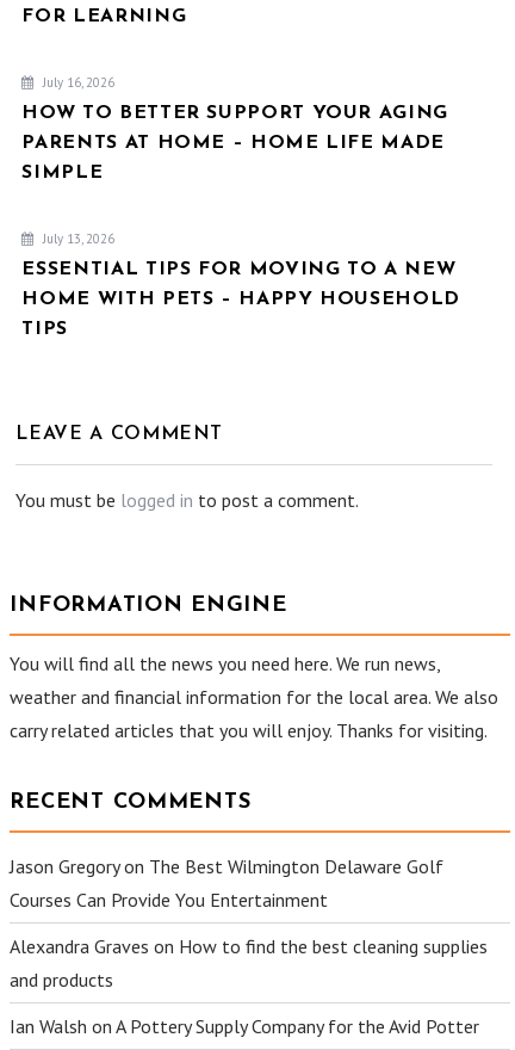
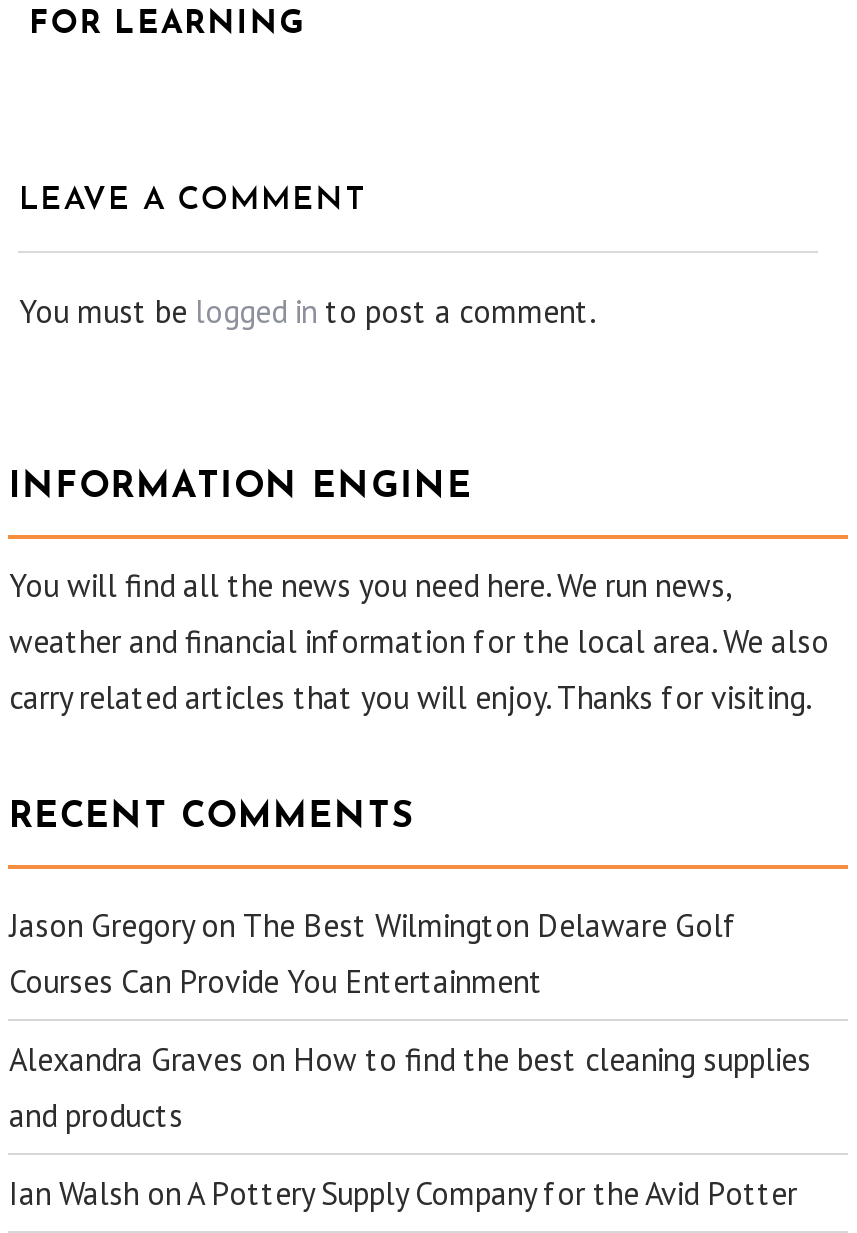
[22,74,460,339] July 16, 2026 | HOW TO BETTER SUPPORT YOUR AGING | PARENTS AT HOME – HOME LIFE MADE | SIMPLE | July 13, 2026 | ESSENTIAL TIPS FOR MOVING TO A NEW | HOME WITH PETS – HAPPY HOUSEHOLD | TIPS -> none

